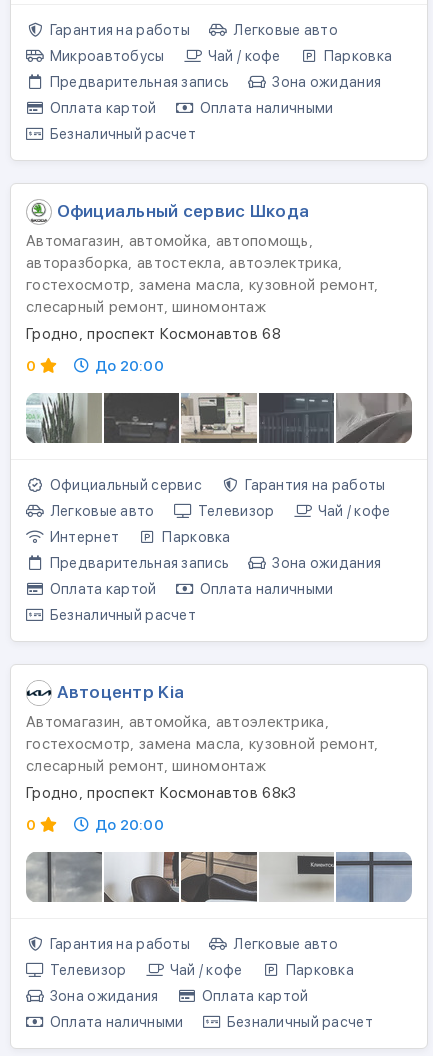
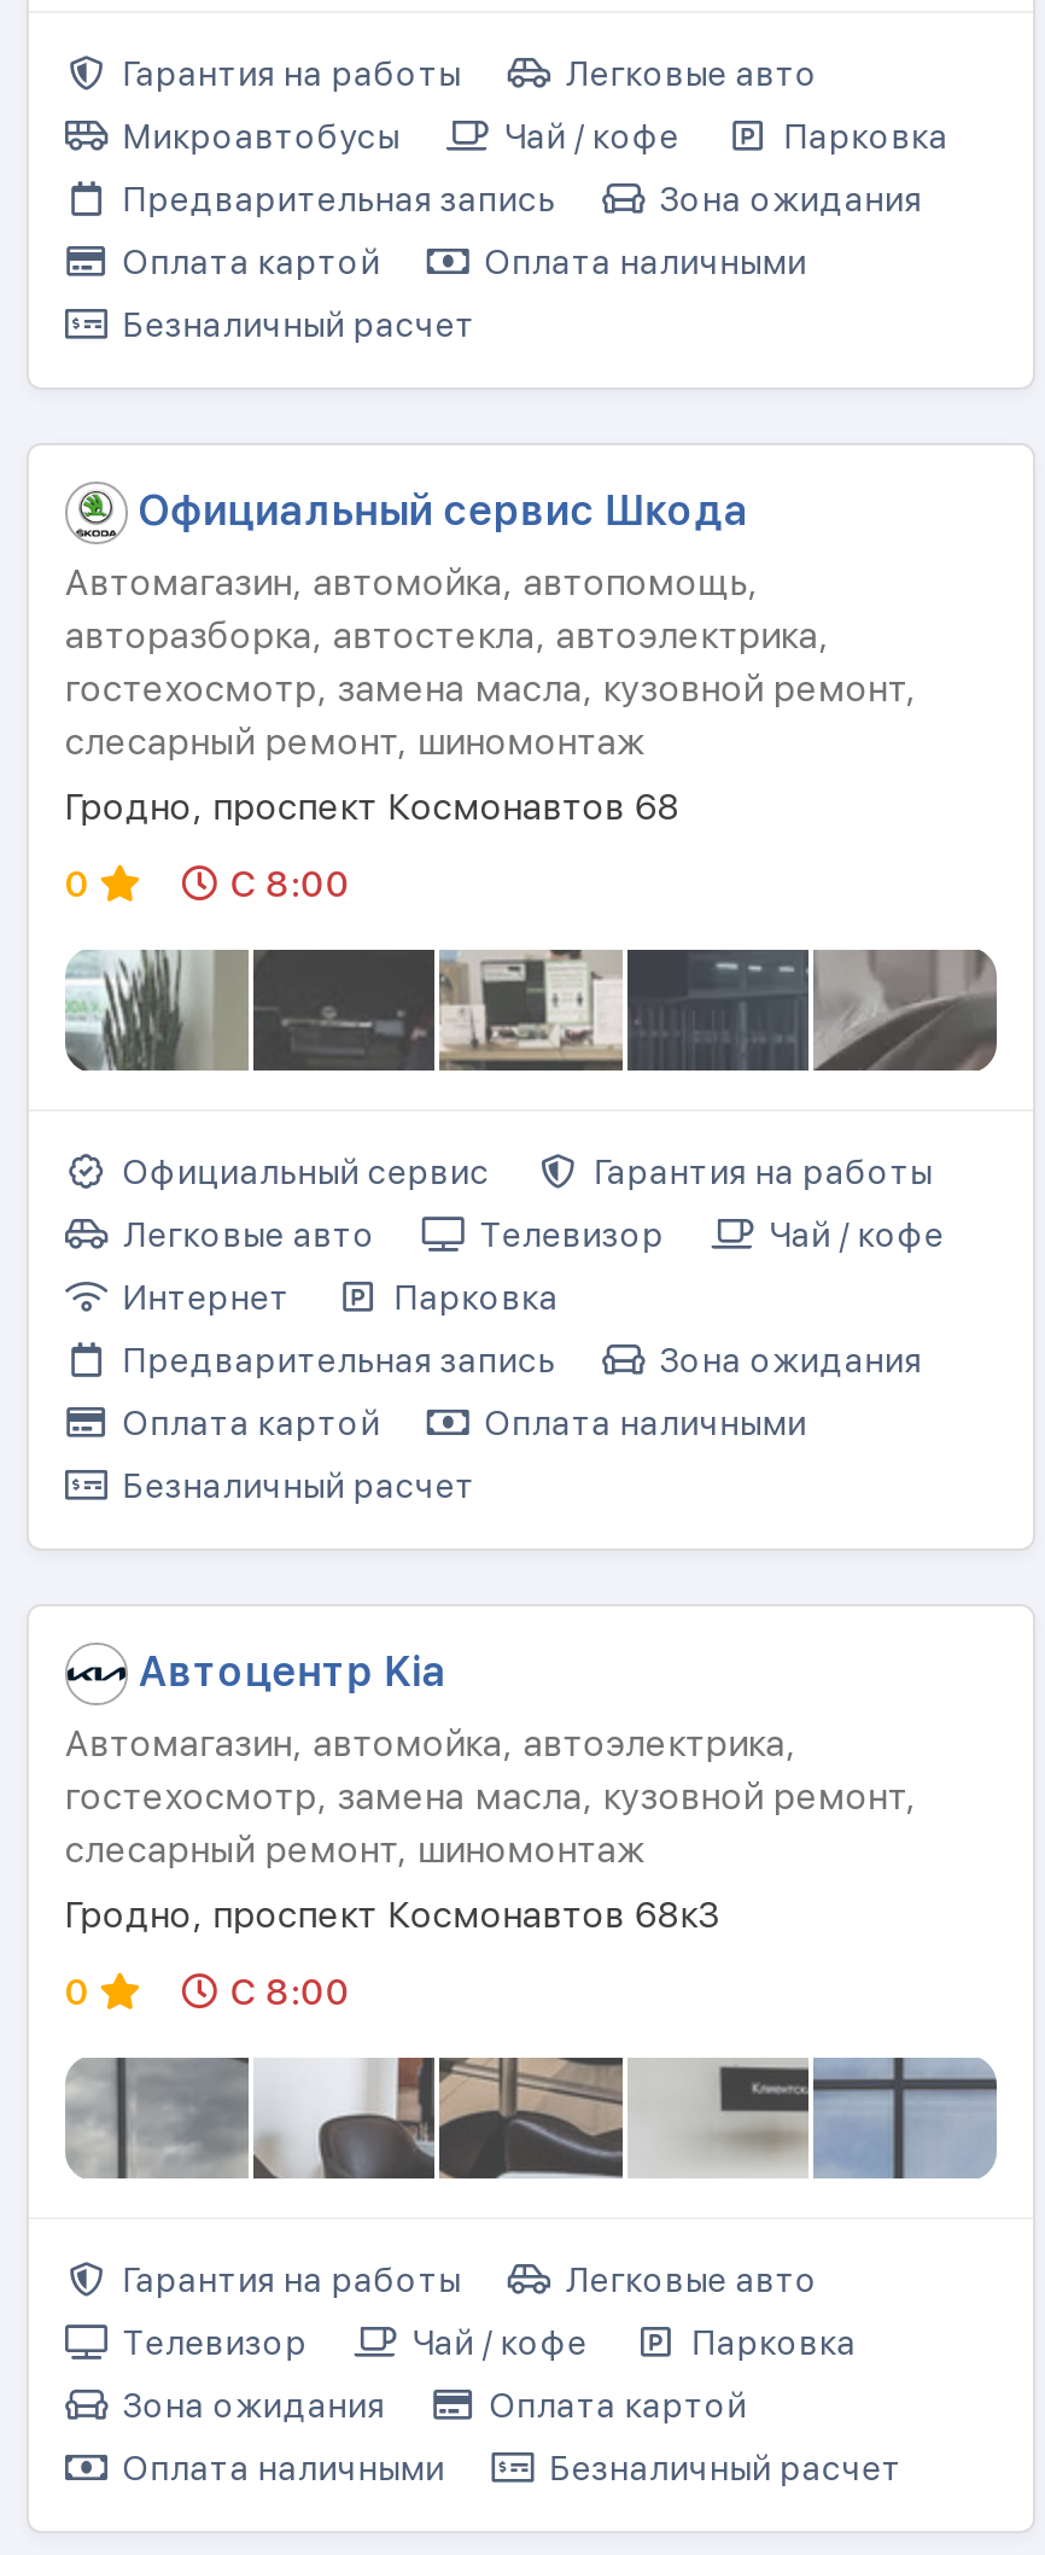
[91,356,164,374] До 20:00 -> [223,862,351,905] С 8:00
[91,815,164,833] До 20:00 -> [223,1970,351,2013] С 8:00

